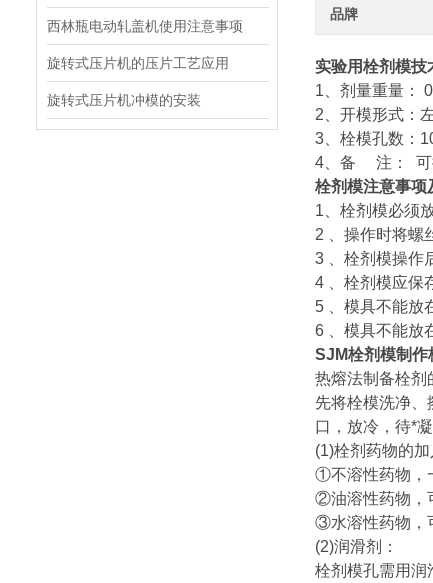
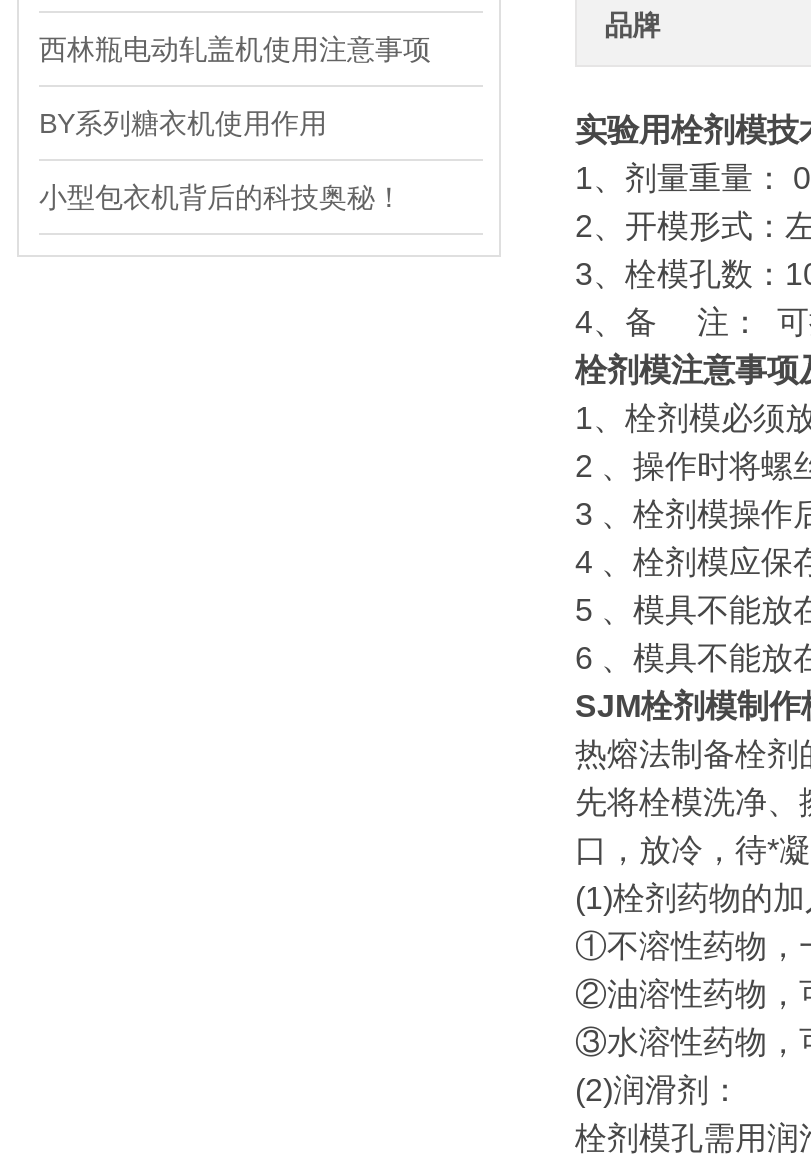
[47,55,229,71] 旋转式压片机的压片工艺应用 -> [39,107,327,139] BY系列糖衣机使用作用
[47,92,201,108] 旋转式压片机冲模的安装 -> [39,181,403,213] 小型包衣机背后的科技奥秘！

